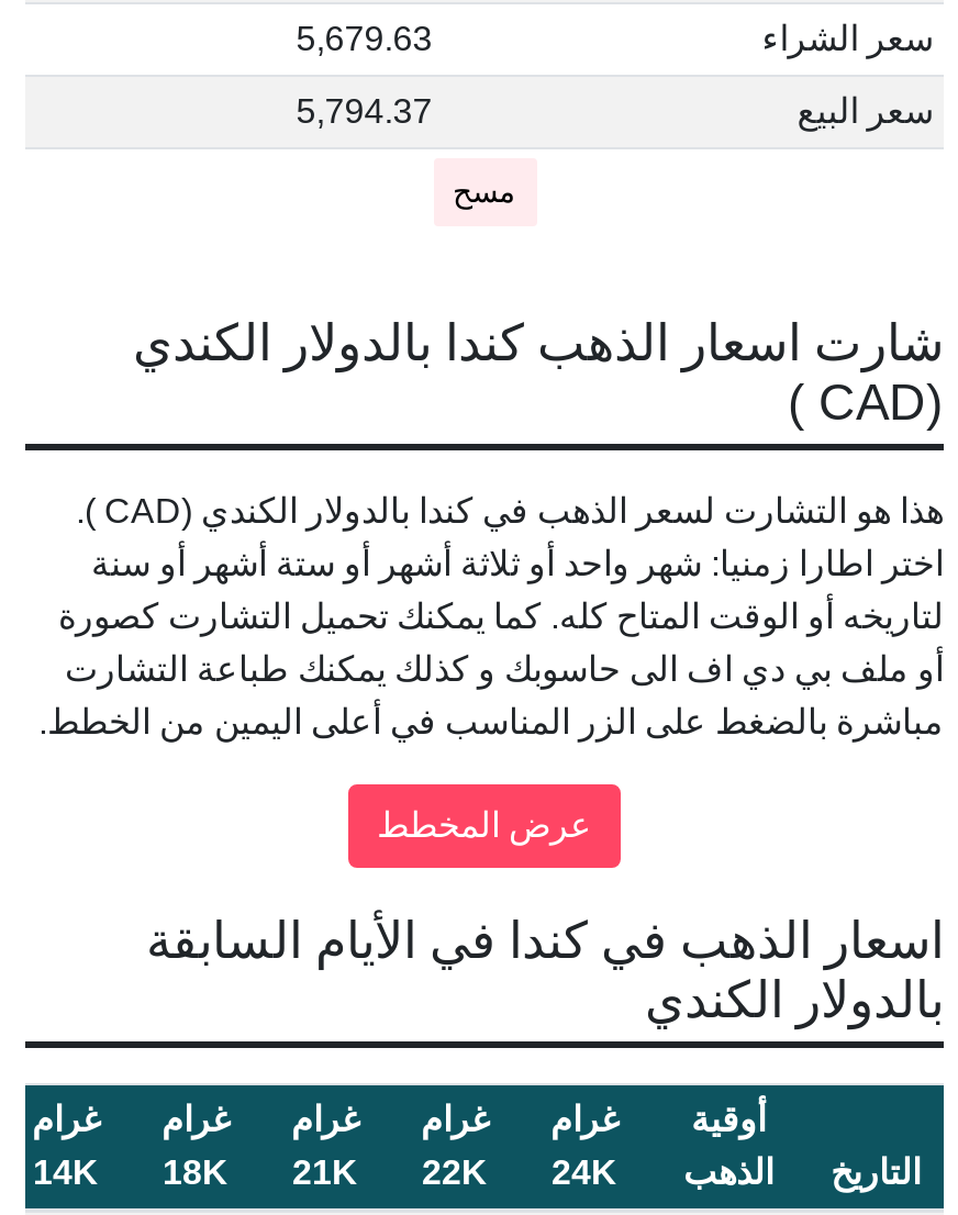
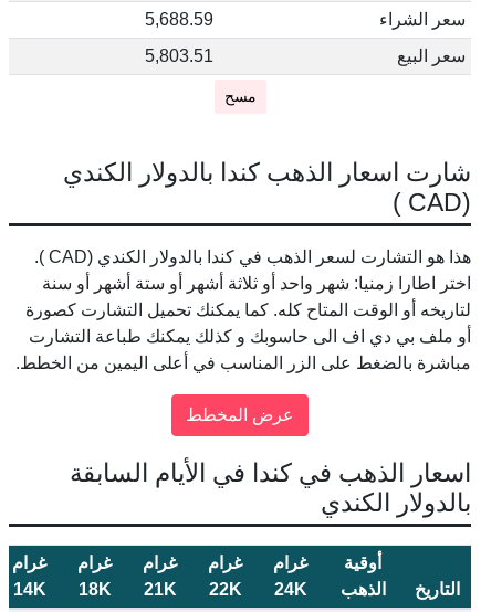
[296,20,432,57] 5,679.63 -> [145,10,214,29] 5,688.59
[296,92,432,130] 5,794.37 -> [145,46,214,65] 5,803.51

